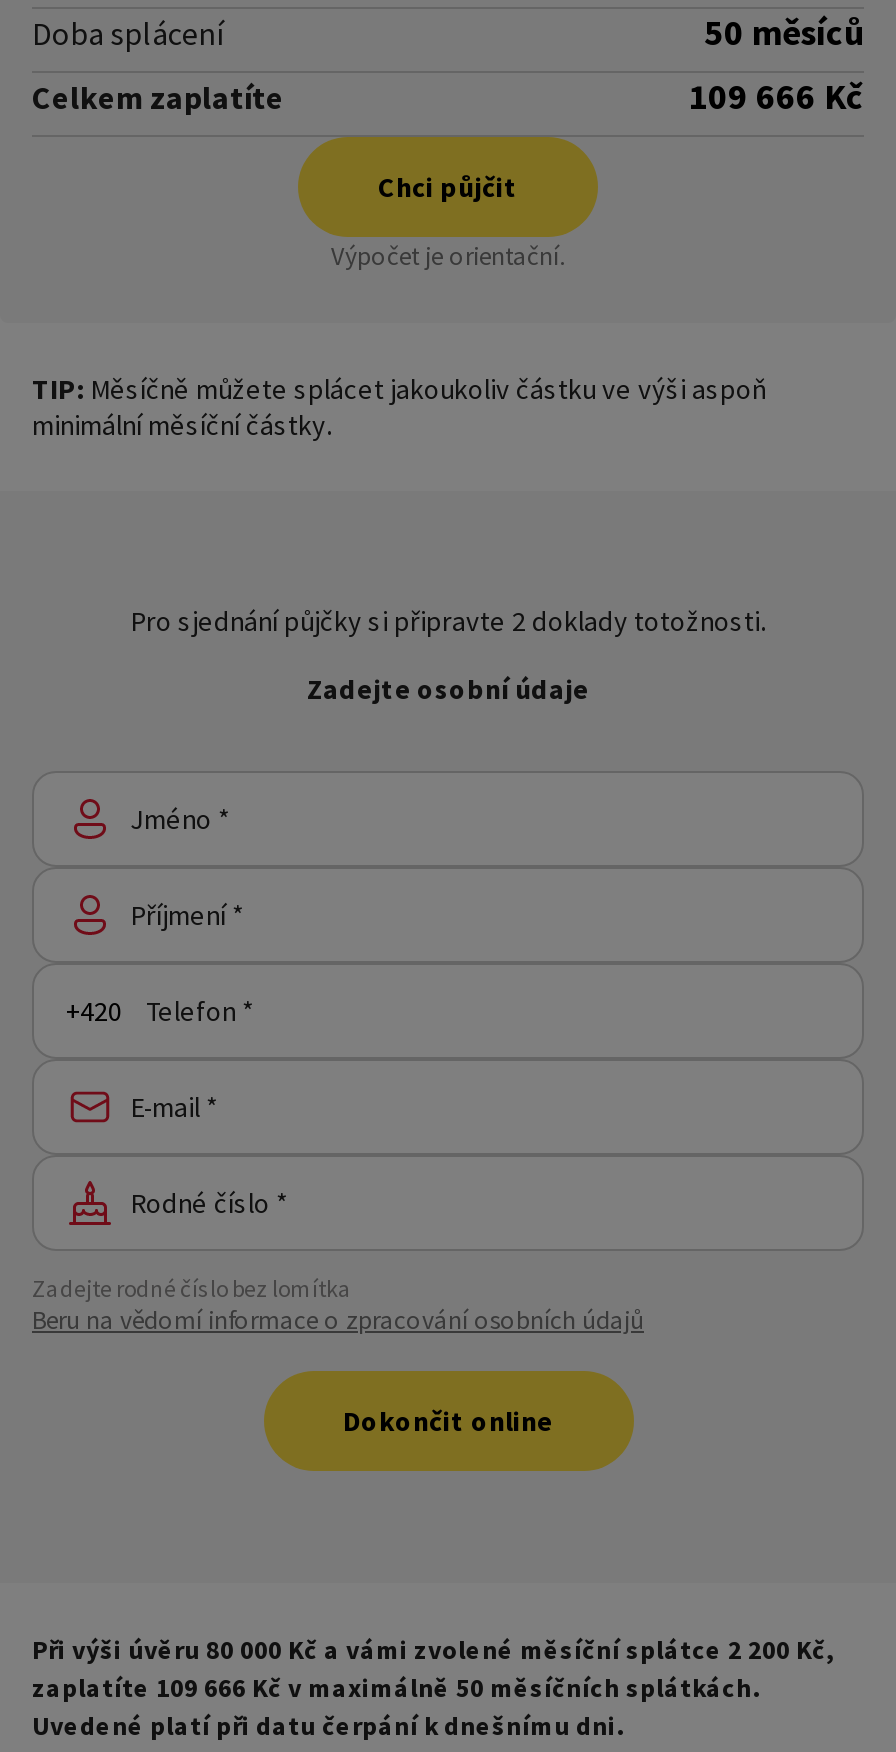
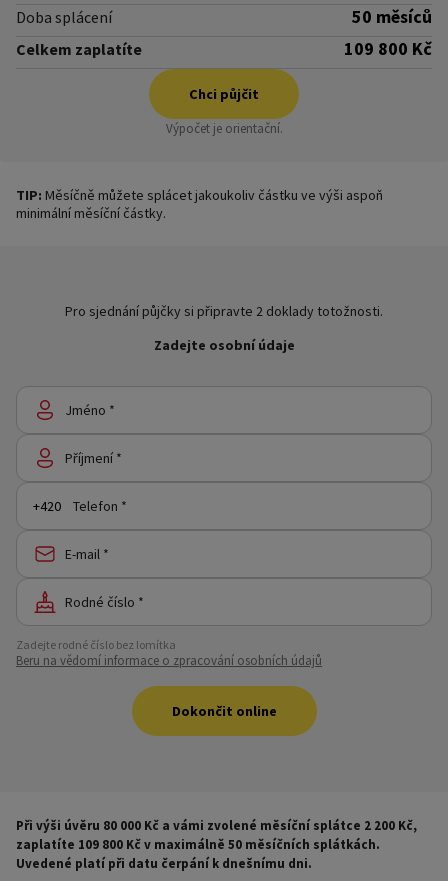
[688,73,864,119] 109 666 Kč -> [344,37,432,60] 109 800 Kč
[32,1671,760,1705] zaplatíte 109 666 Kč v maximálně 50 měsíčních splátkách. -> [16,836,380,853] zaplatíte 109 800 Kč v maximálně 50 měsíčních splátkách.

